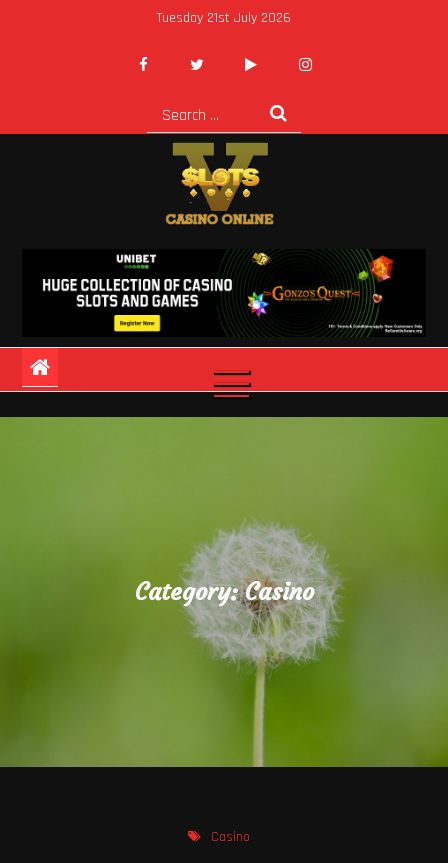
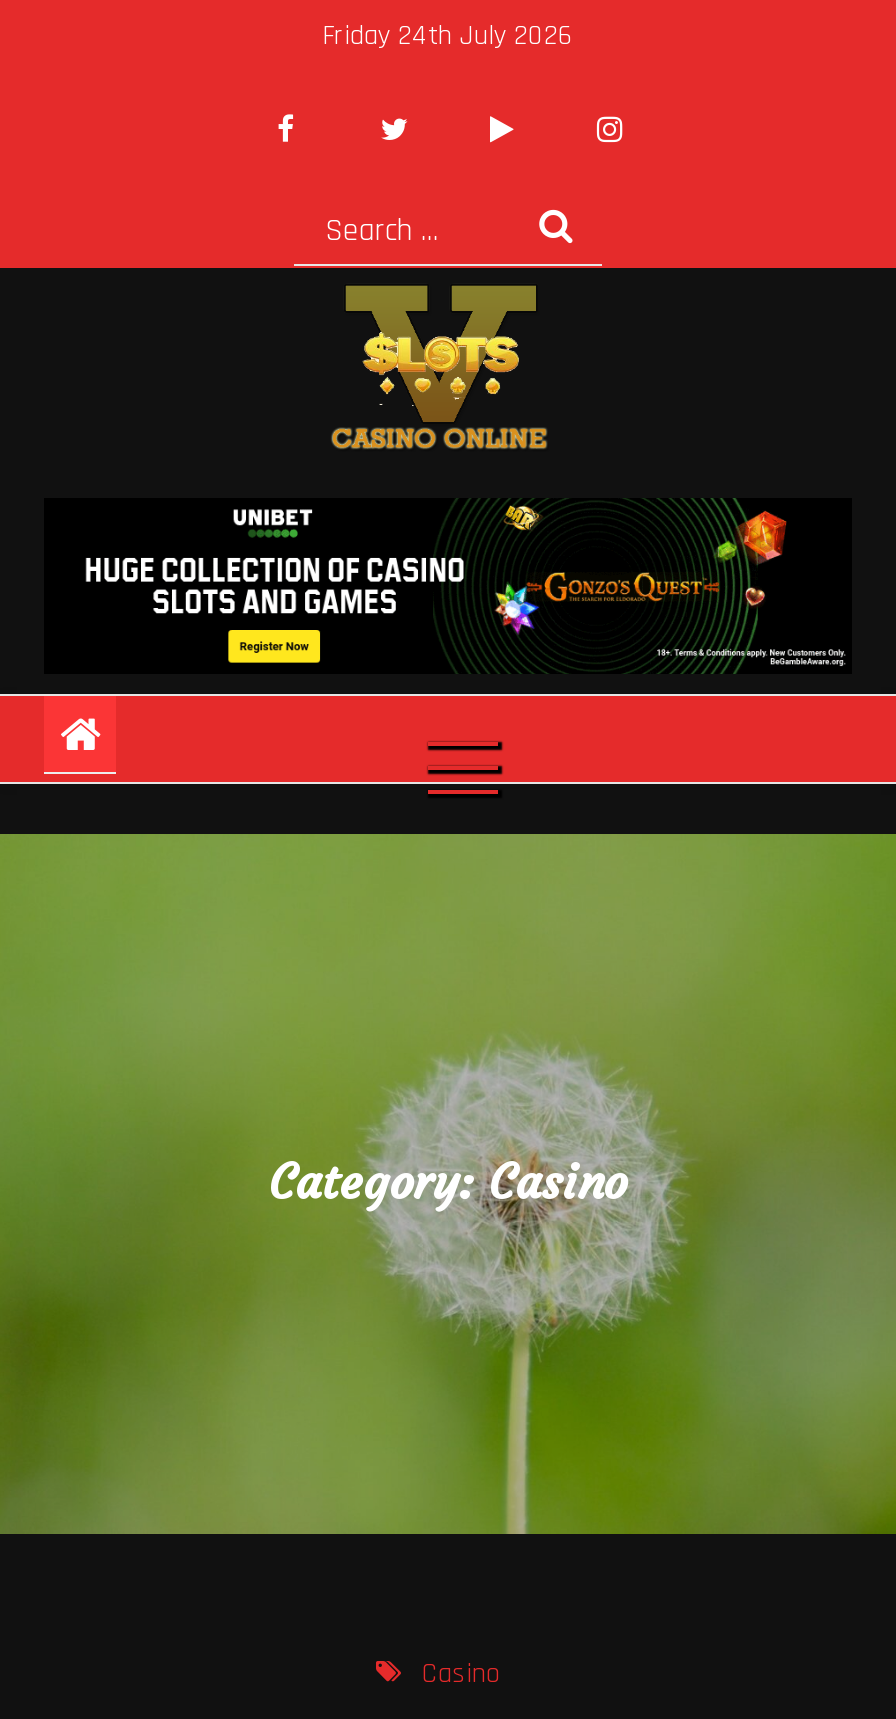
[157,9,291,27] Tuesday 21st July 2026 -> [322,18,574,54] Friday 24th July 2026

